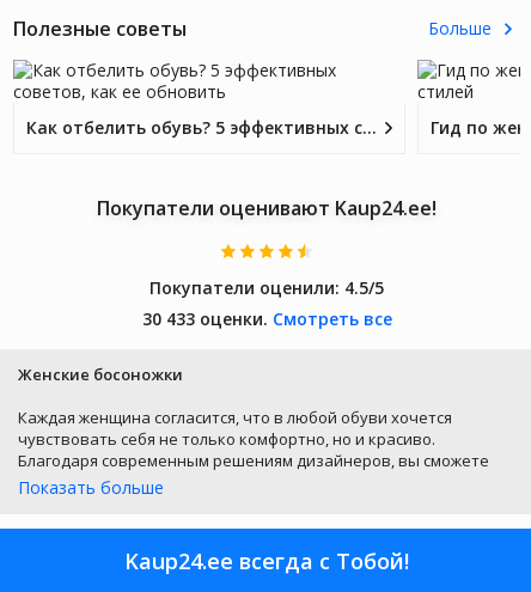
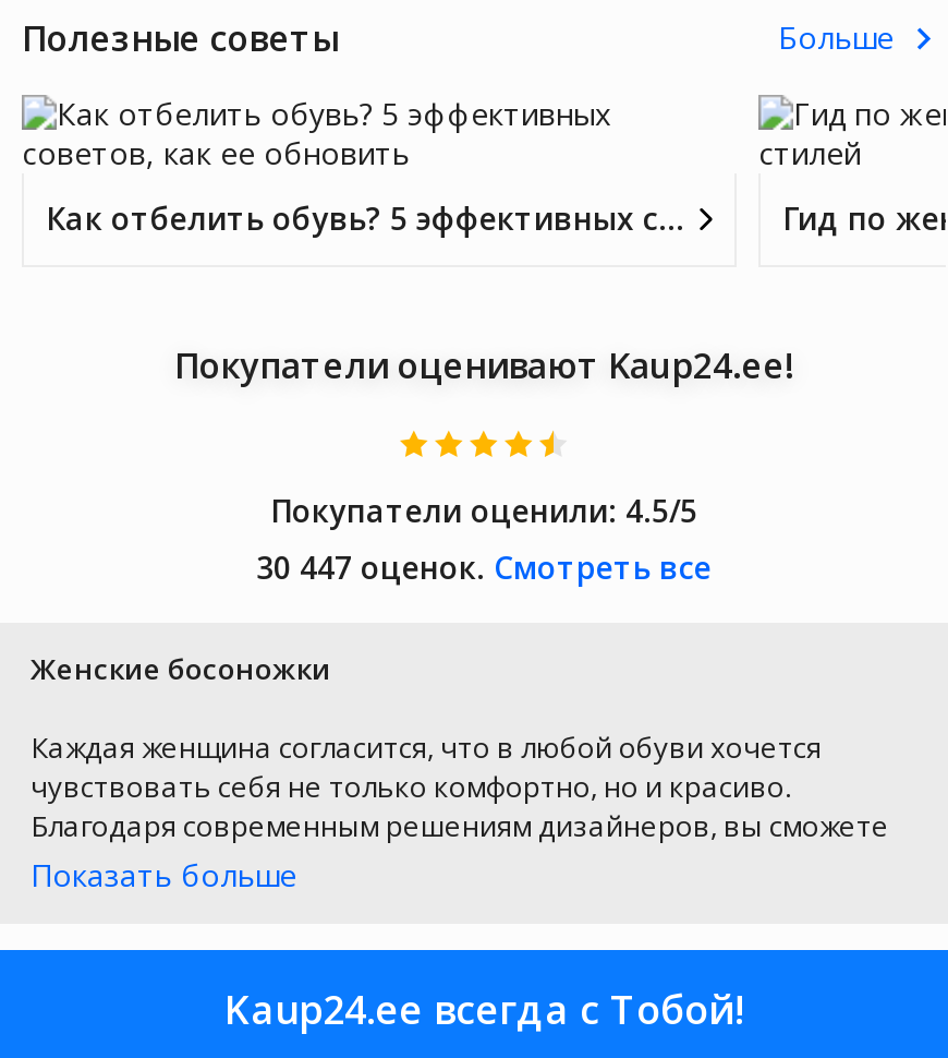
[142,307,392,330] 30 433 оценки. Смотреть все -> [256,546,712,587] 30 447 оценок. Смотреть все

